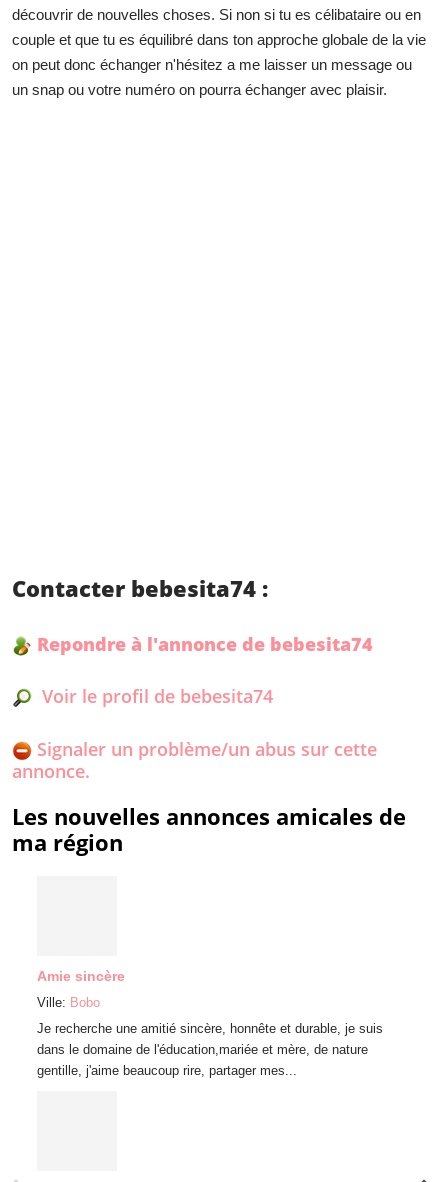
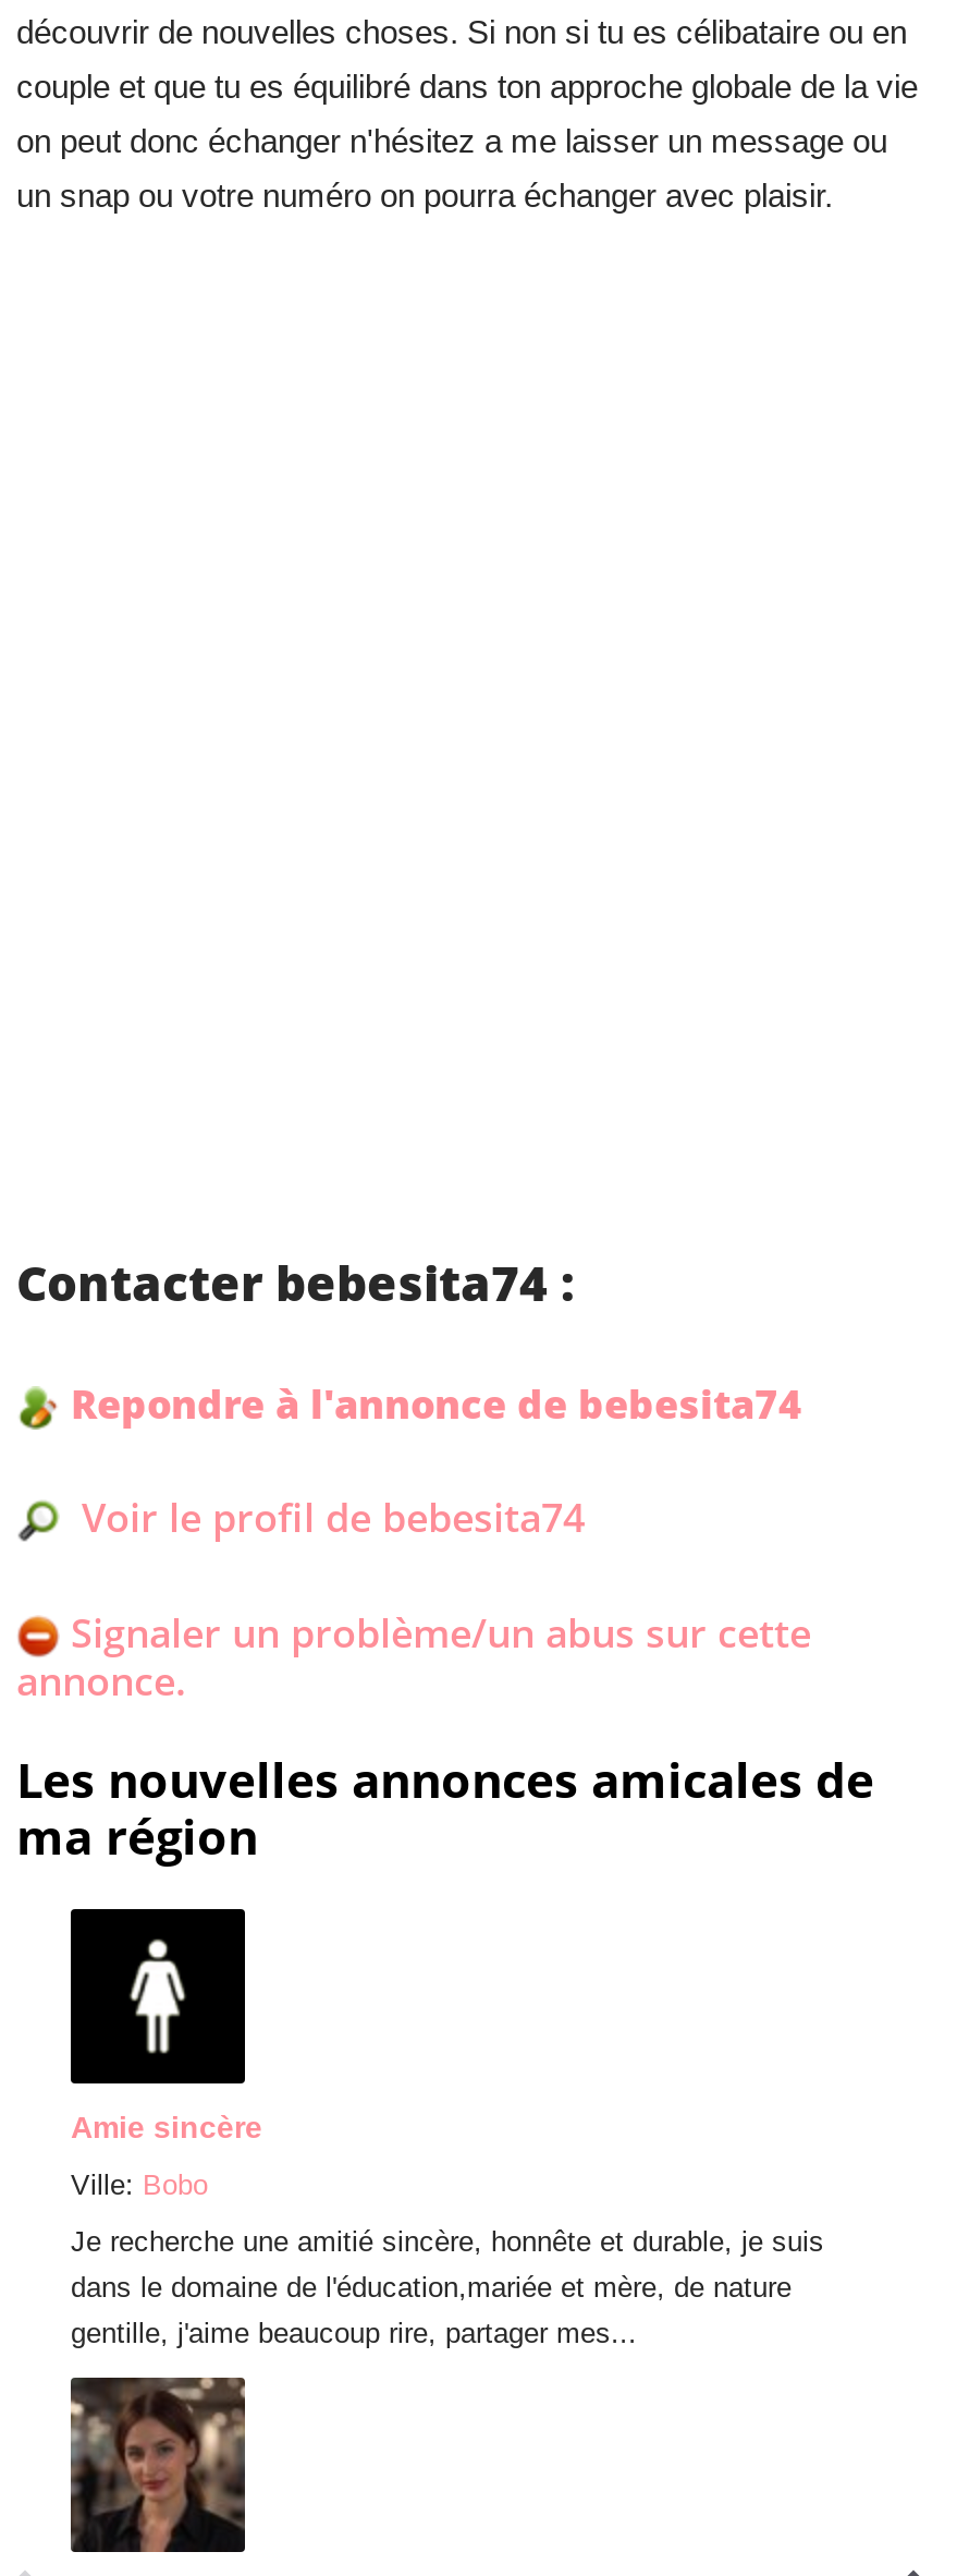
none -> [69,1907,247,2086] [image]
none -> [69,2375,247,2554] [image]

